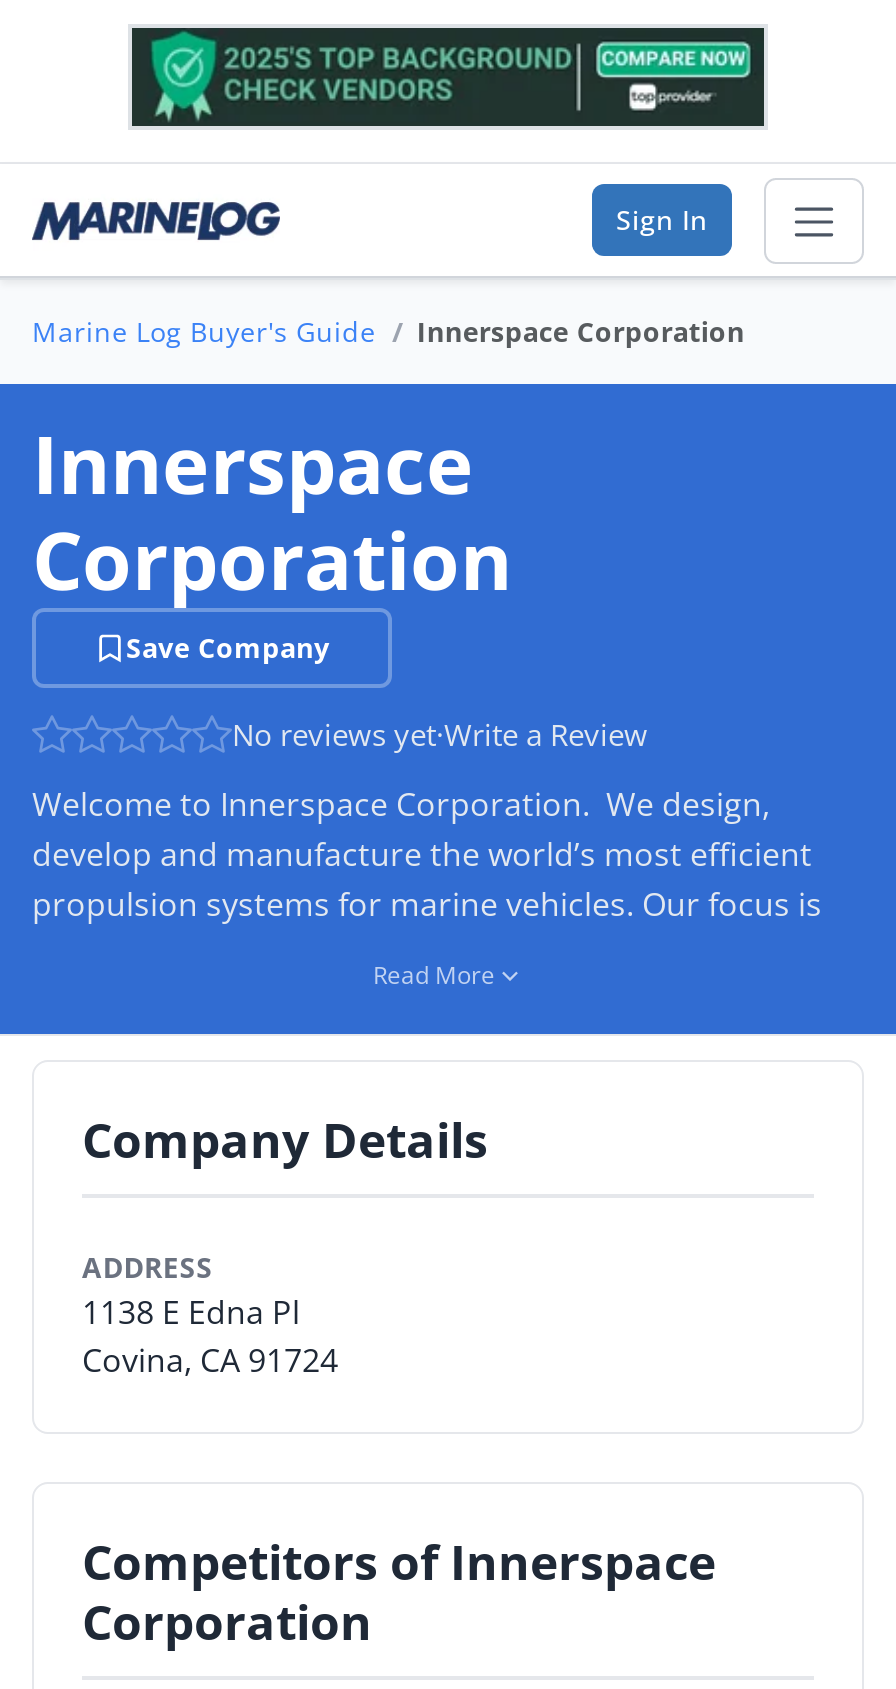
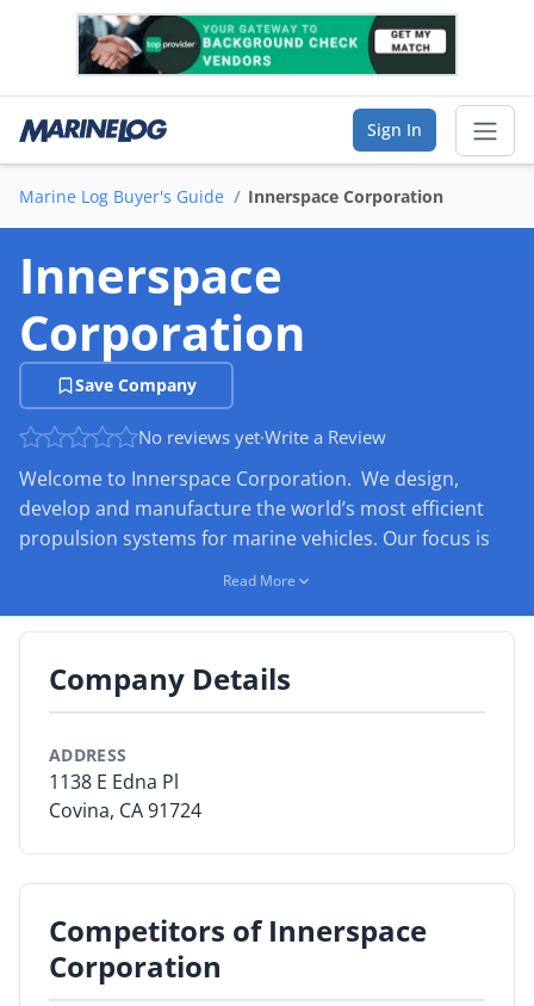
[132,26,752,128] [image] -> [77,14,447,75] [image]

